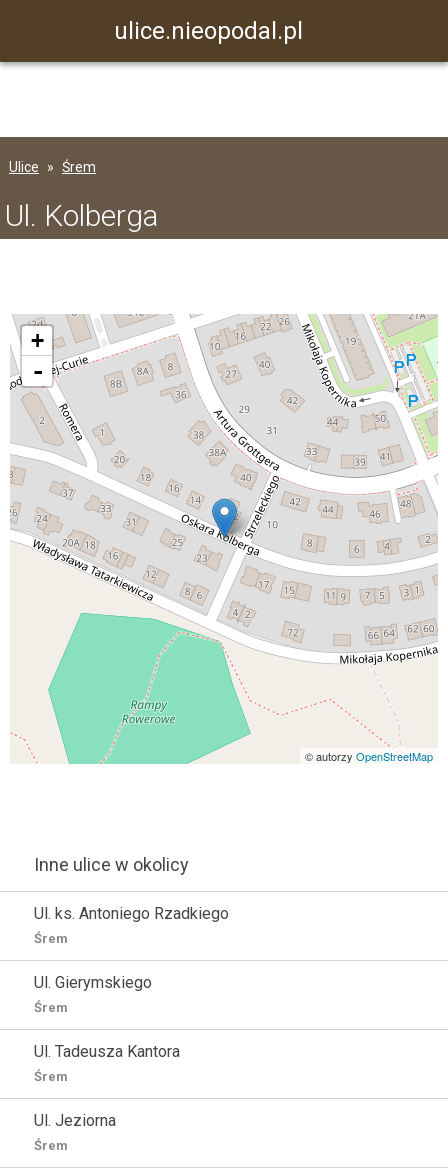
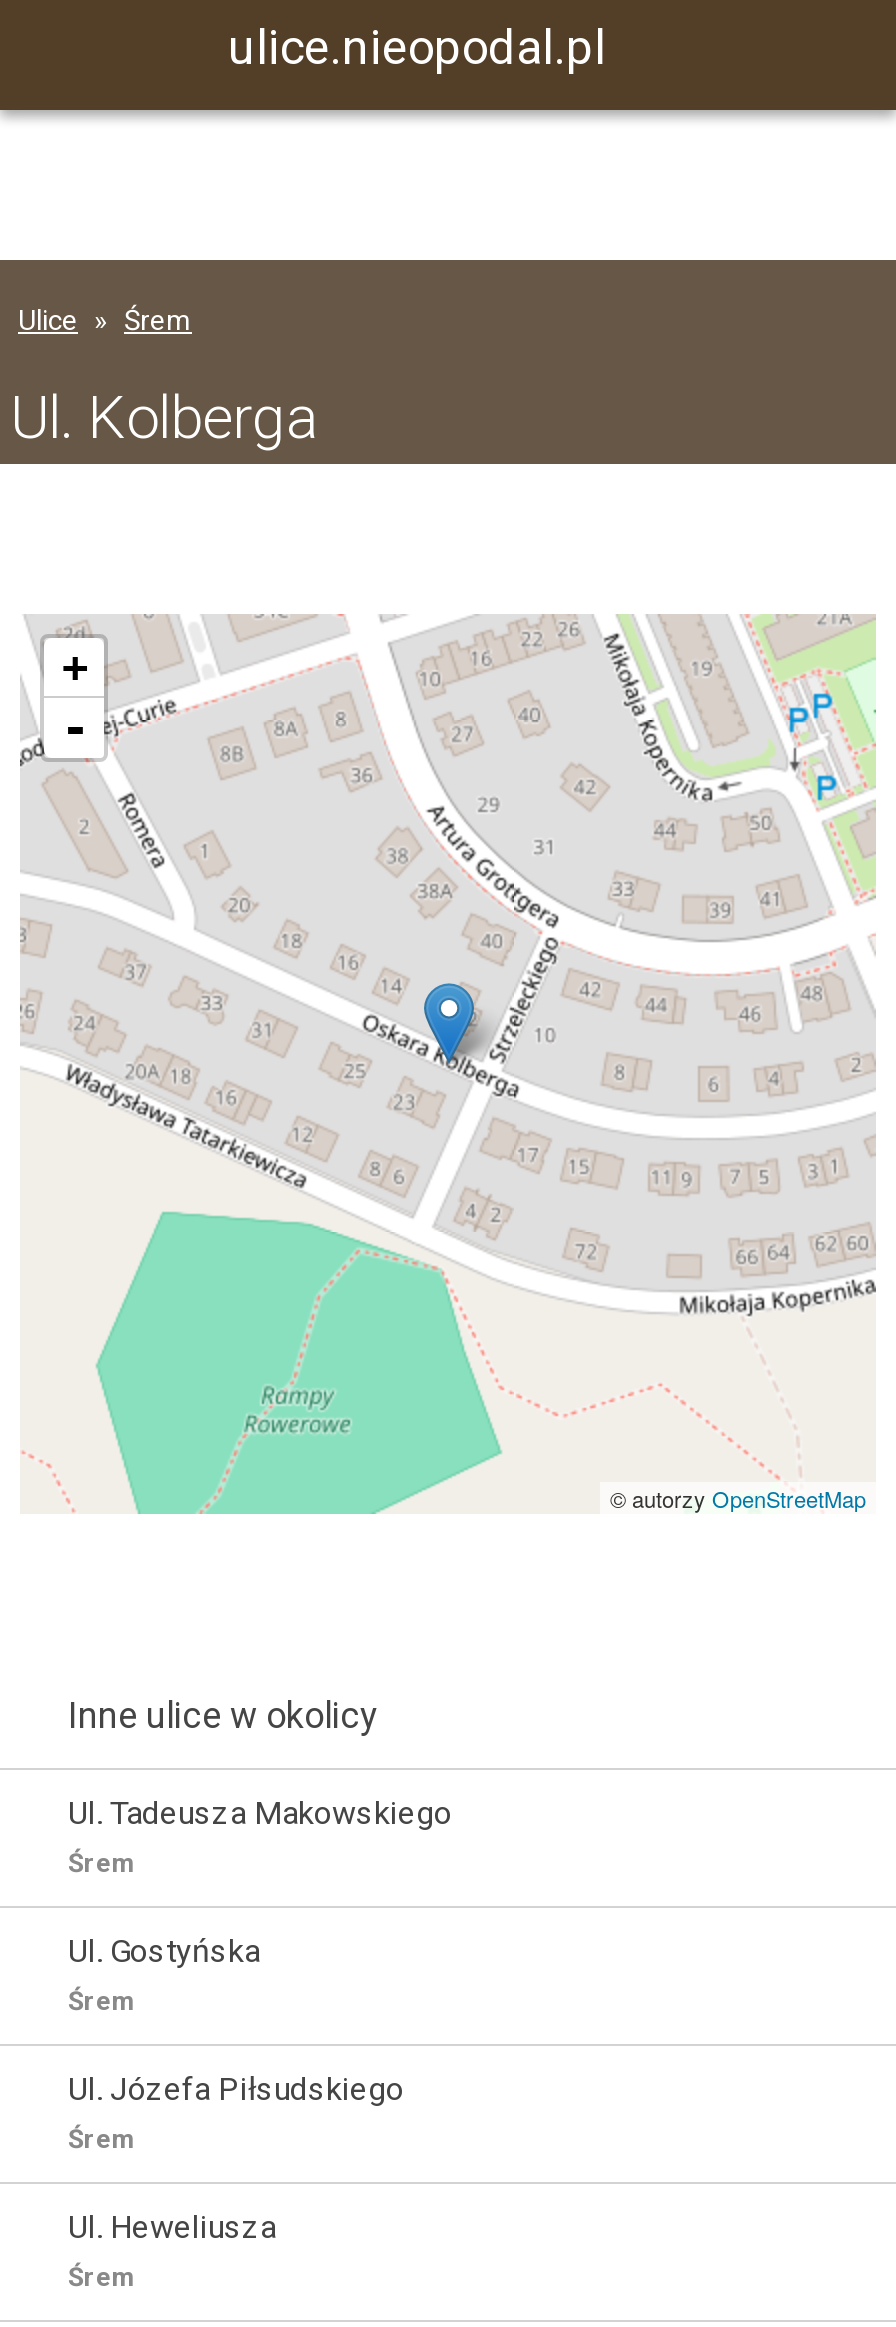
[34,904,229,923] Ul. ks. Antoniego Rzadkiego -> [68,1794,452,1832] Ul. Tadeusza Makowskiego
[34,973,152,992] Ul. Gierymskiego -> [68,1932,260,1970] Ul. Gostyńska
[34,1042,180,1061] Ul. Tadeusza Kantora -> [68,2070,404,2108] Ul. Józefa Piłsudskiego
[34,1111,116,1130] Ul. Jeziorna -> [68,2208,276,2246] Ul. Heweliusza

